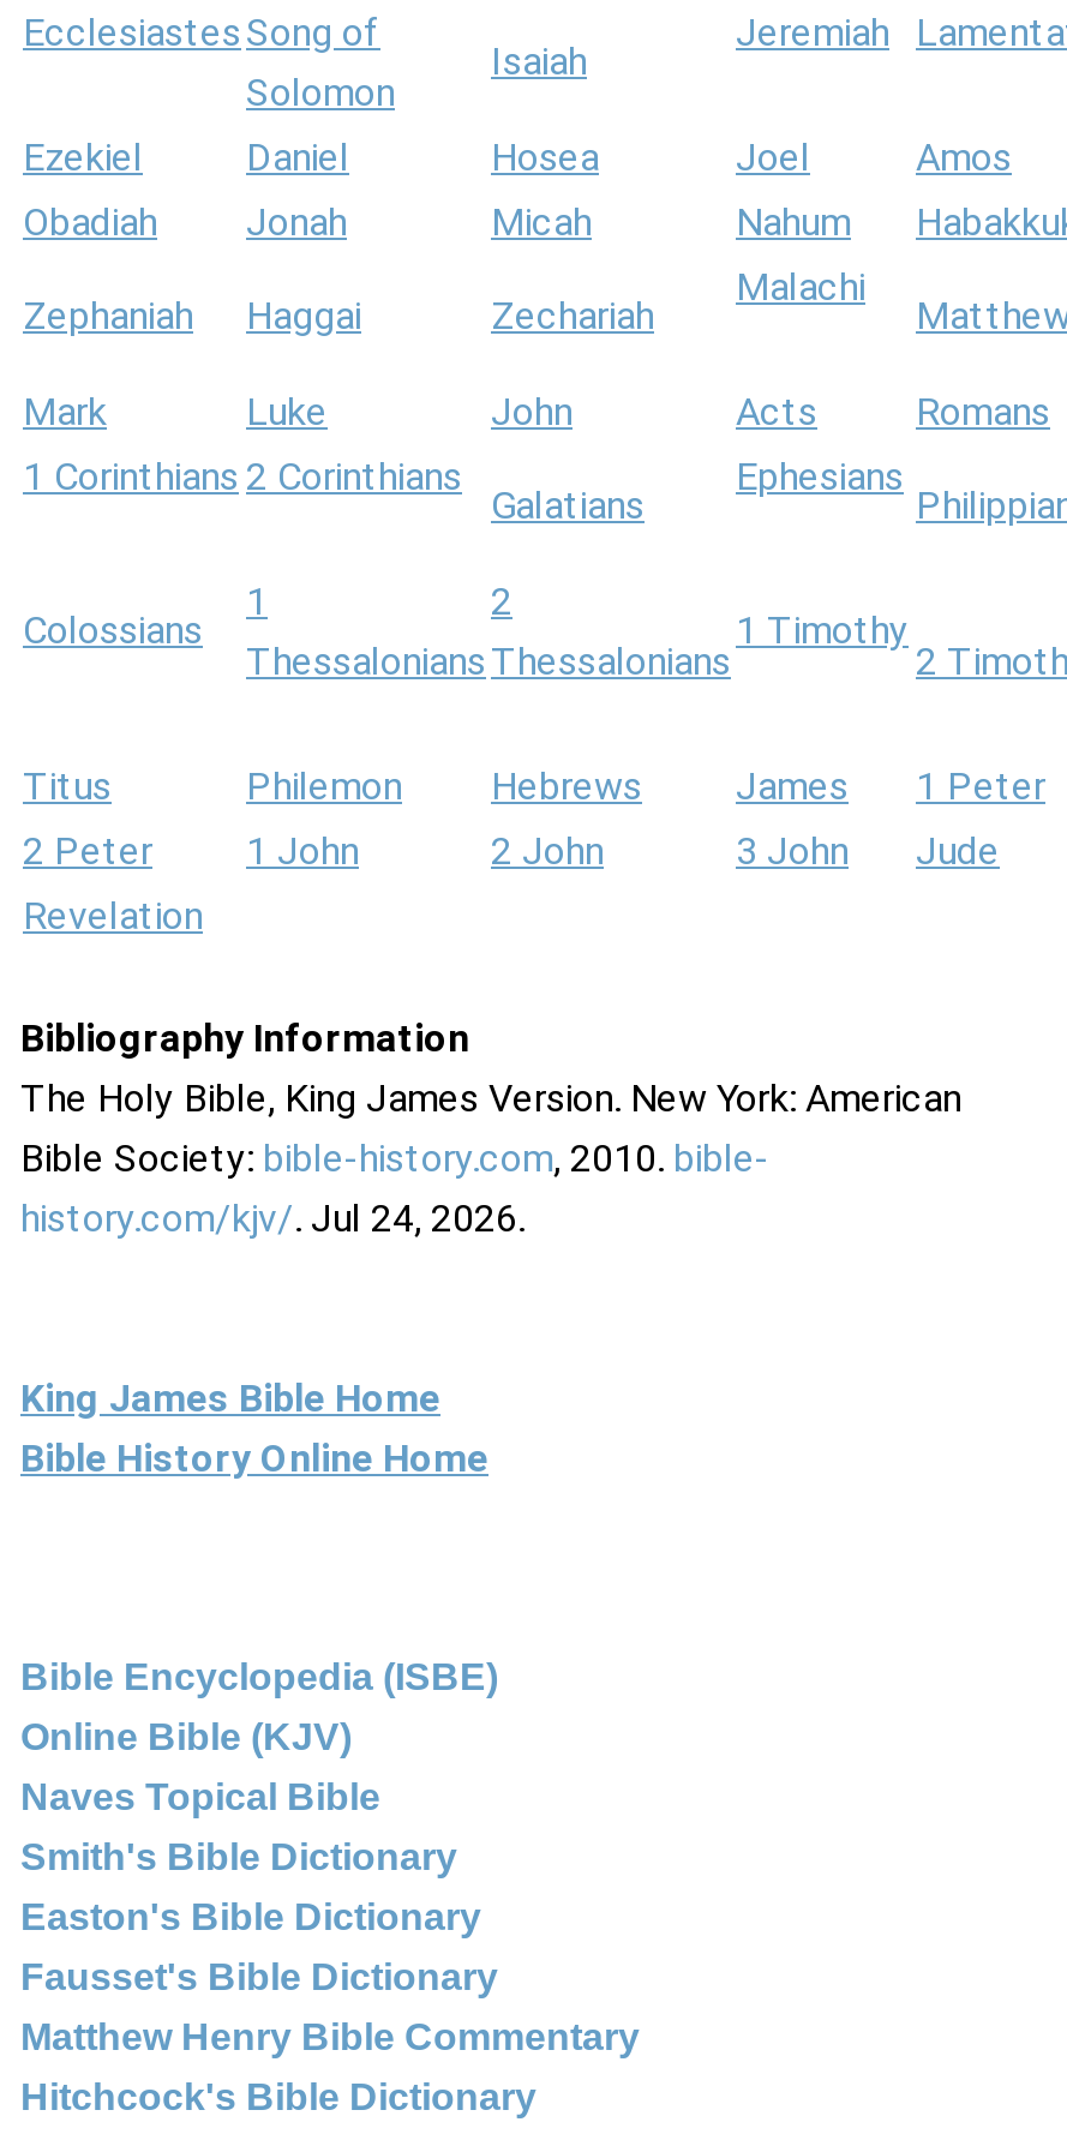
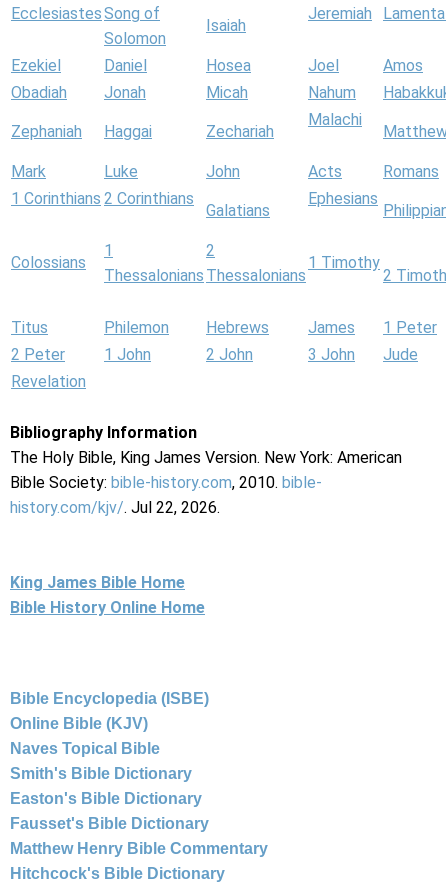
[20,1196,524,1242] history.com/kjv/. Jul 24, 2026. -> [10,498,220,517] history.com/kjv/. Jul 22, 2026.

